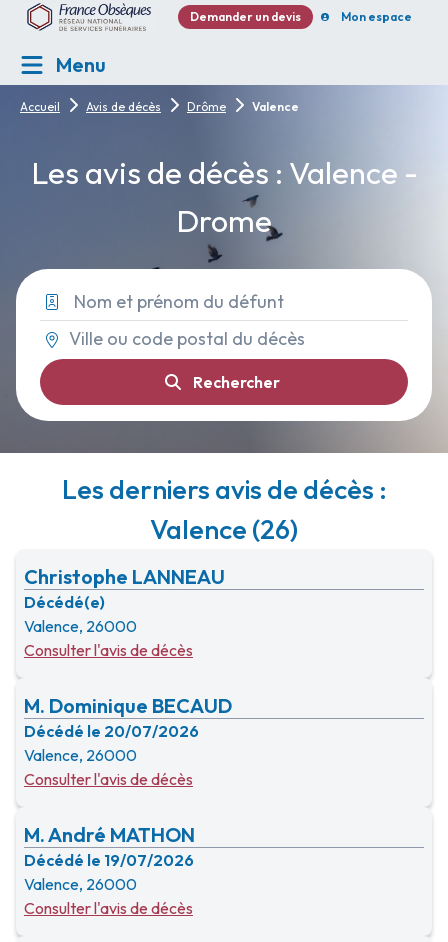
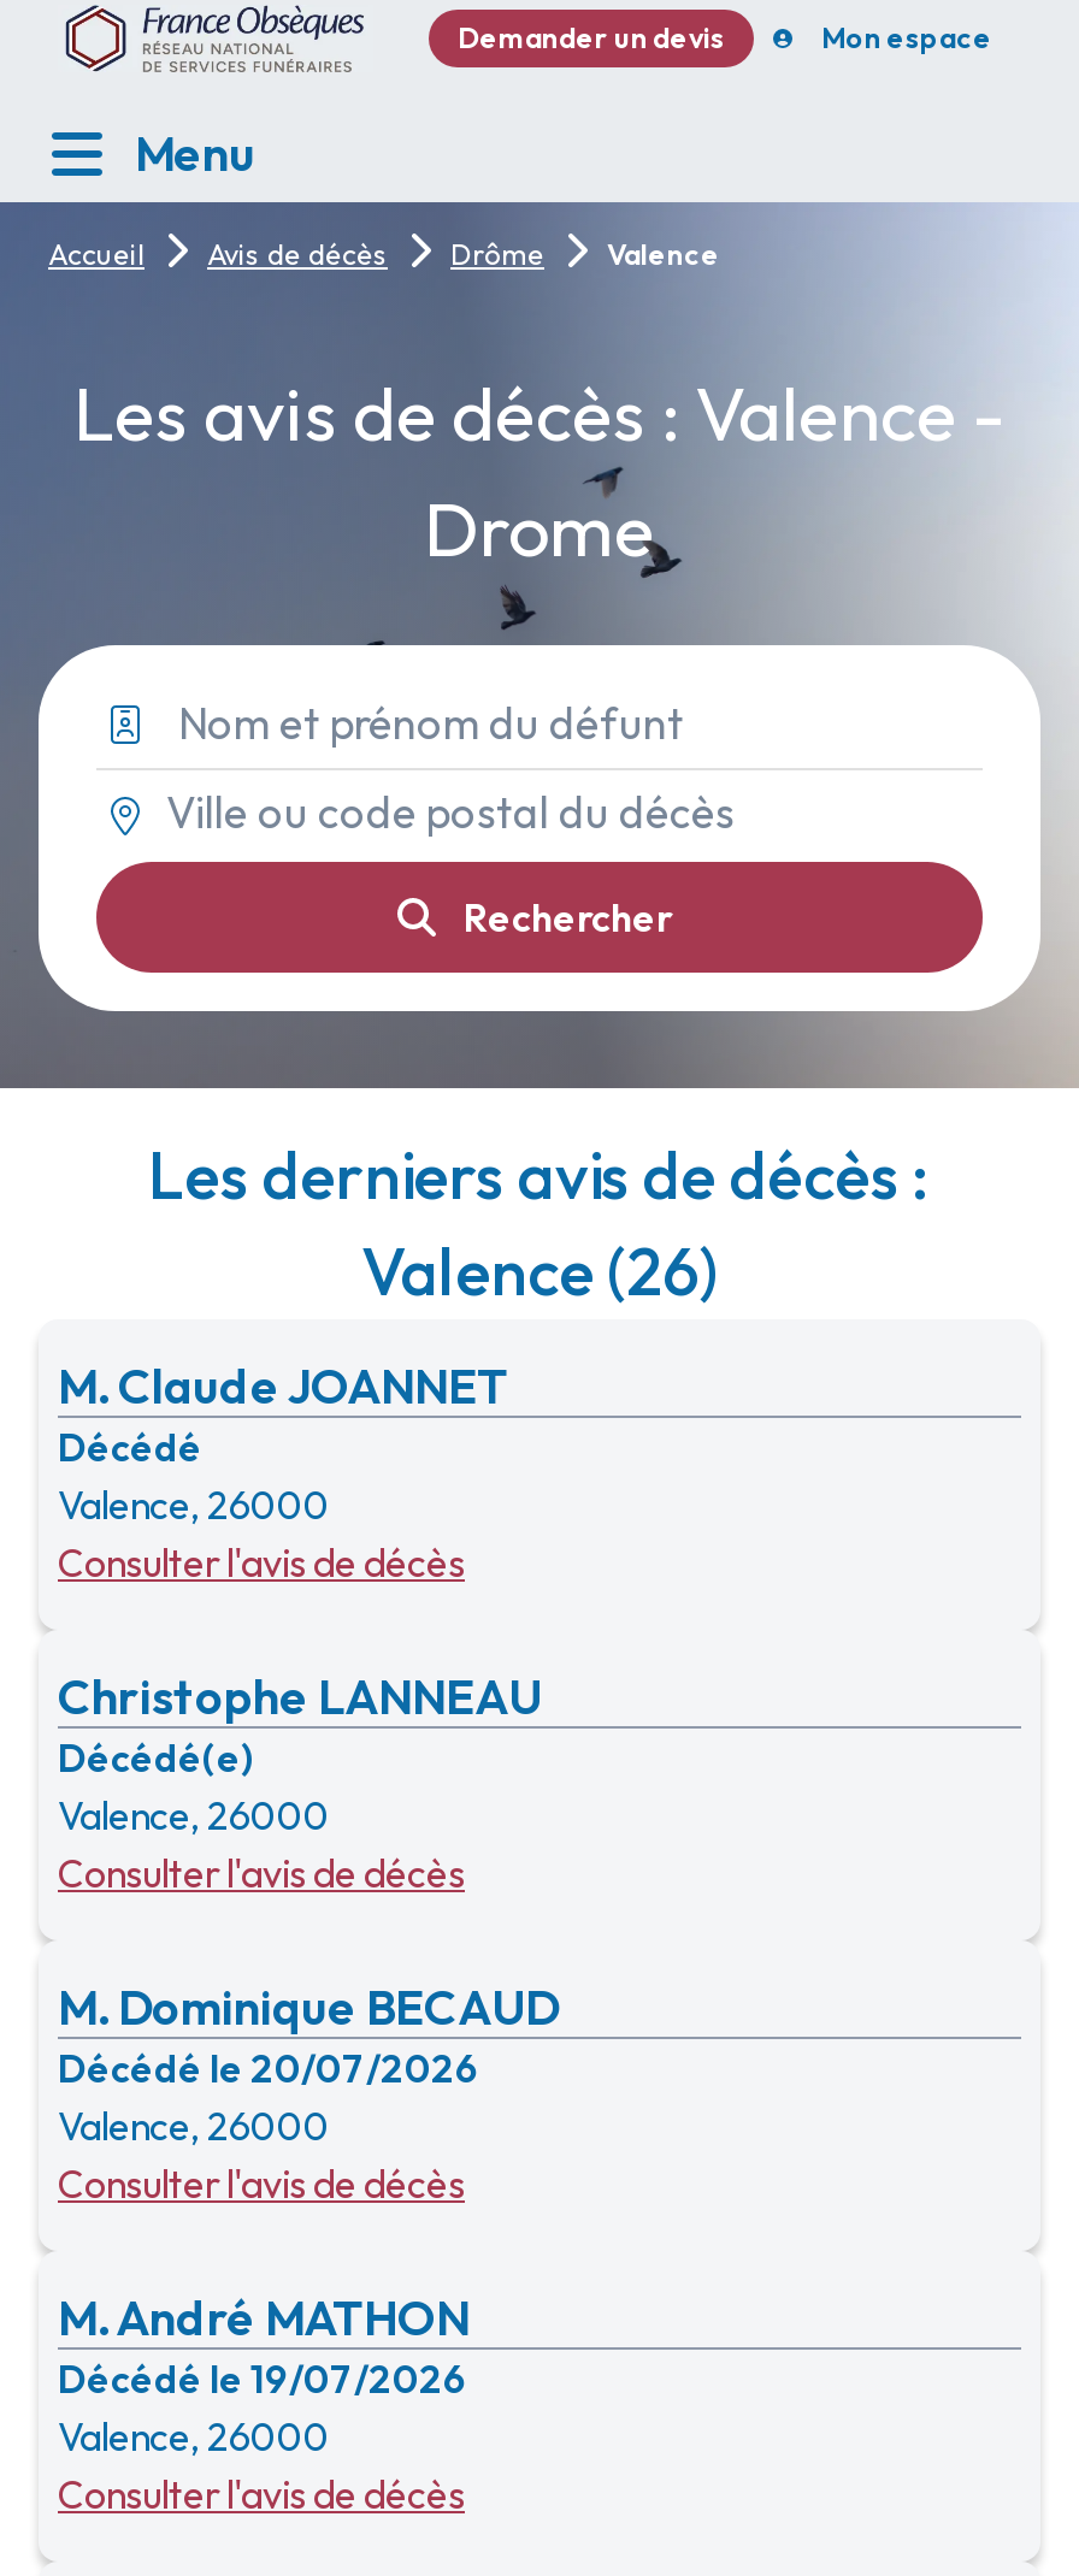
none -> [58,1354,508,1586] M. Claude JOANNET | Décédé | Valence, 26000 | Consulter l'avis de décès

